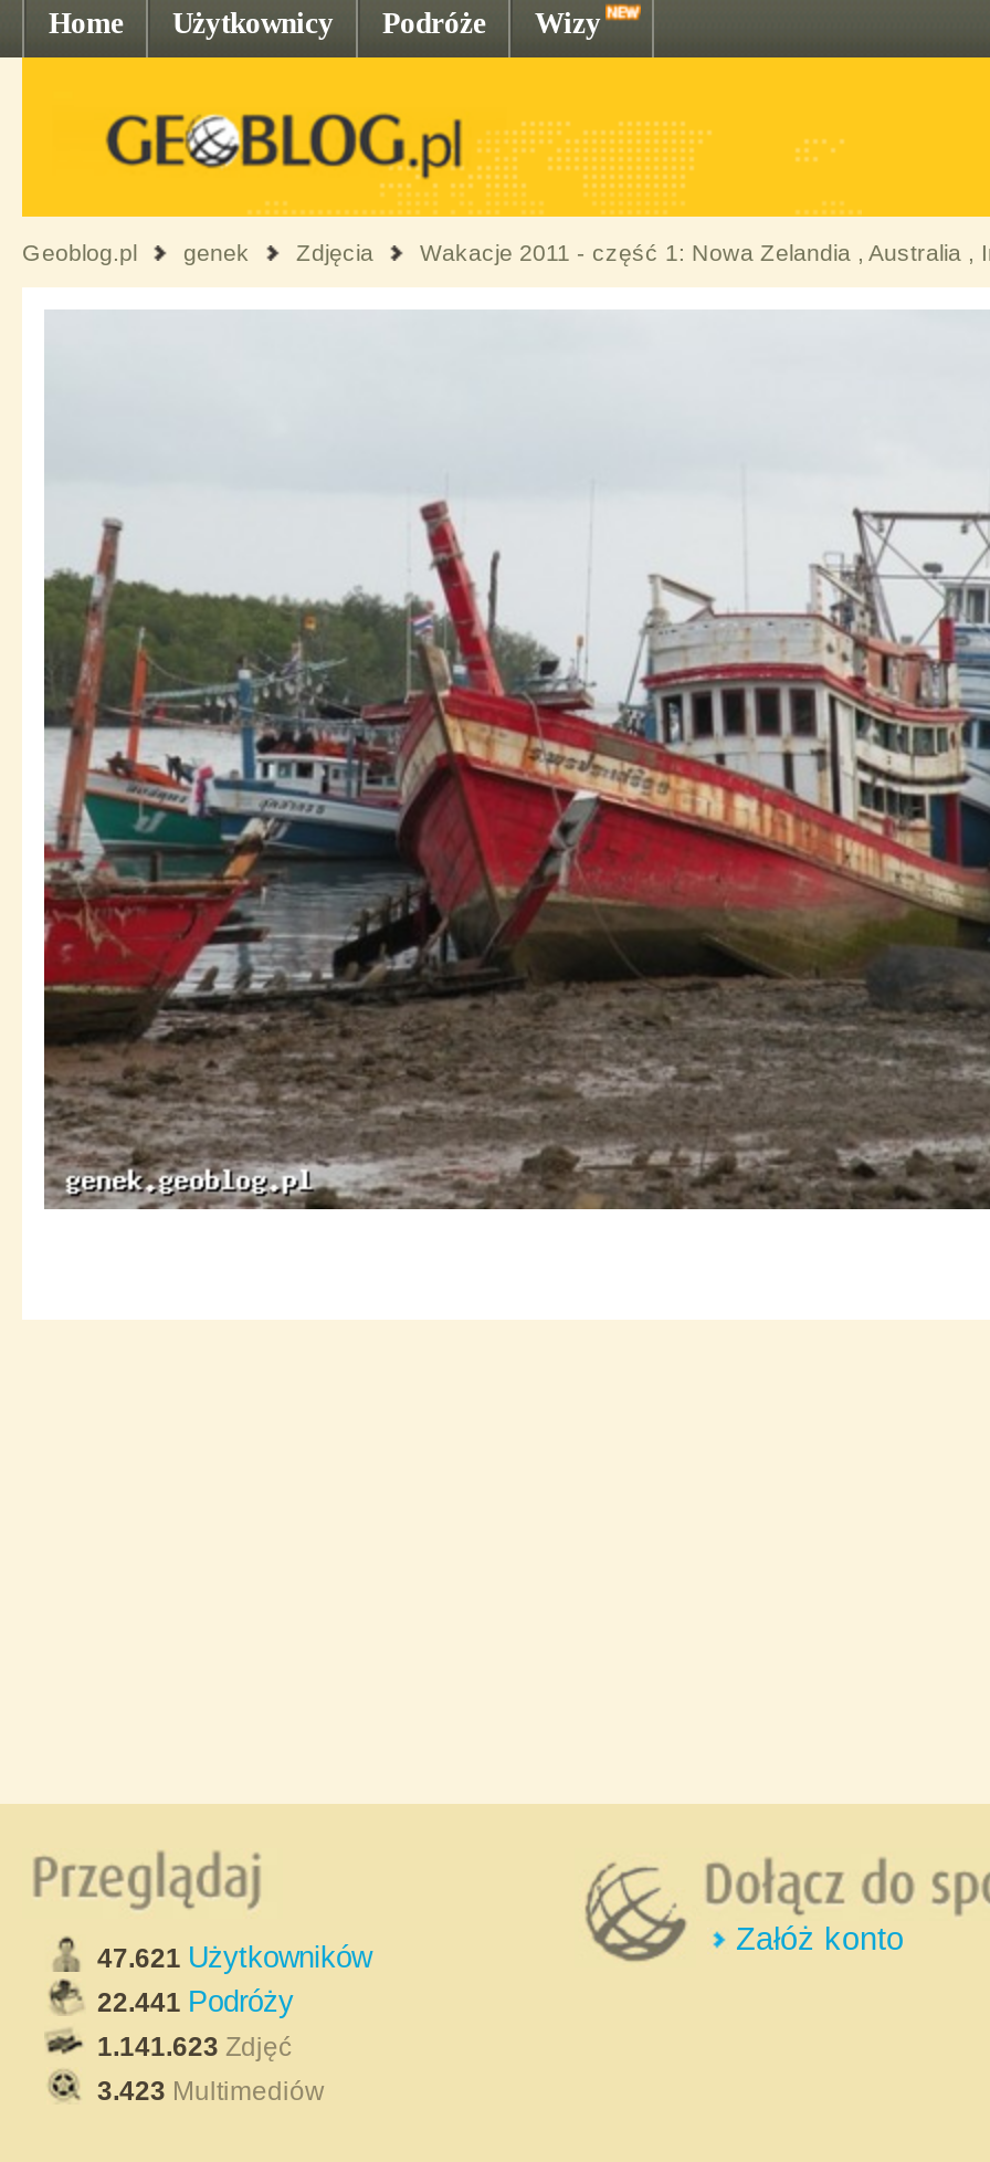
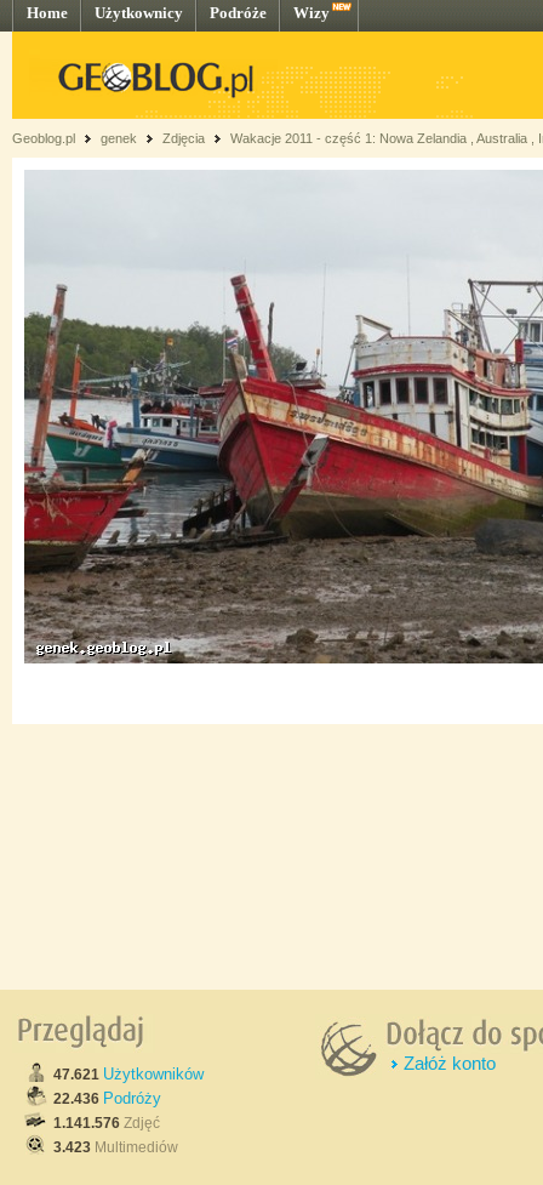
[97,1985,294,2018] 22.441 Podróży -> [53,1089,161,1107] 22.436 Podróży
[97,2032,292,2063] 1.141.623 Zdjęć -> [53,1115,160,1132] 1.141.576 Zdjęć

